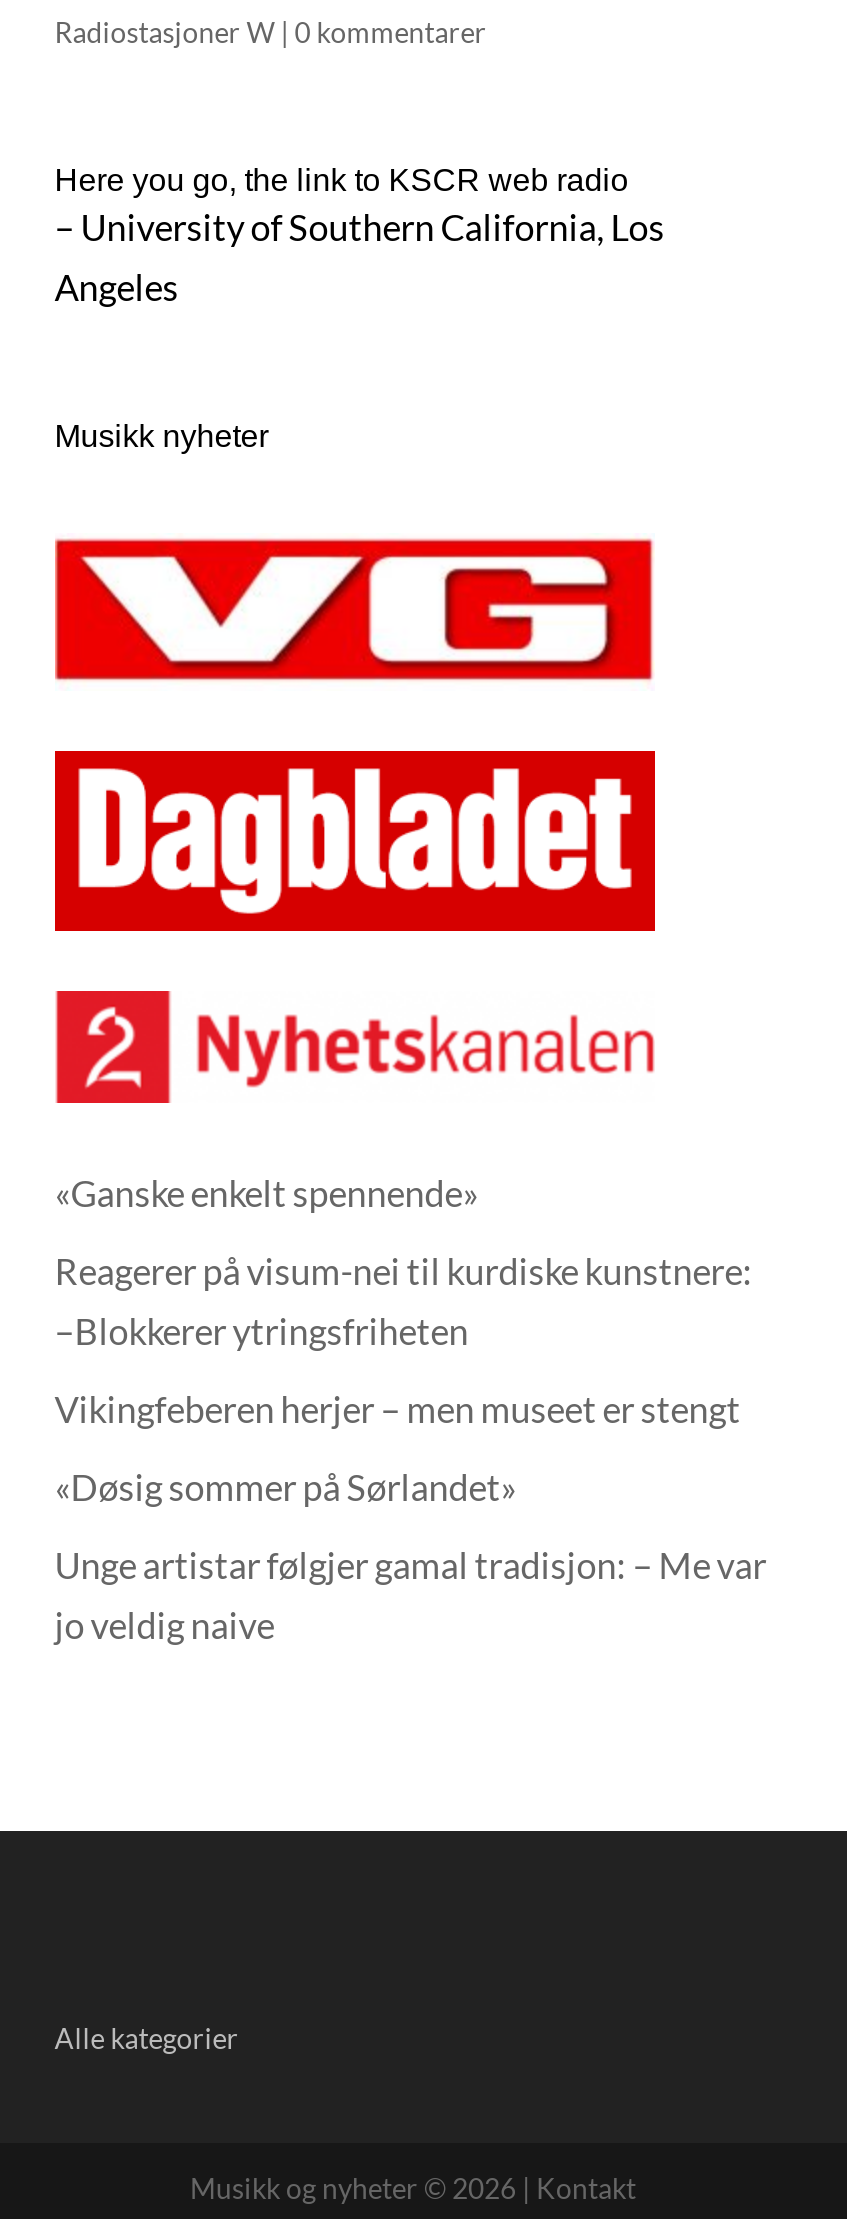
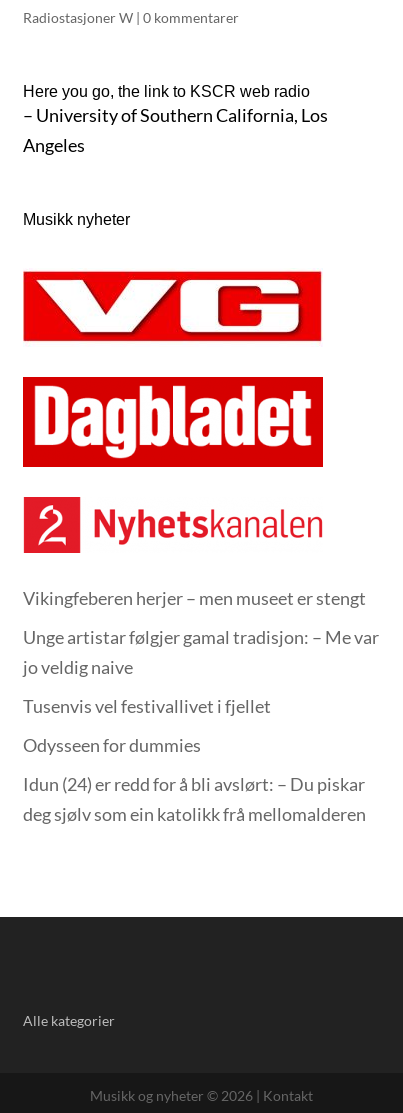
[55,1171,753,1353] «Ganske enkelt spennende» | Reagerer på visum-nei til kurdiske kunstnere: | –Blokkerer ytringsfriheten -> none
moved [55,1387,741,1431] -> [23,587,366,609]: Vikingfeberen herjer – men museet er stengt
[55,1465,517,1509] «Døsig sommer på Sørlandet» -> none
moved [55,1543,767,1647] -> [23,626,379,678]: Unge artistar følgjer gamal tradisjon: – Me var | jo veldig naive
none -> [23,695,366,825] Tusenvis vel festivallivet i fjellet | Odysseen for dummies | Idun (24) er redd for å bli avslørt: – Du piskar | deg sjølv som ein katolikk frå mellomalderen

